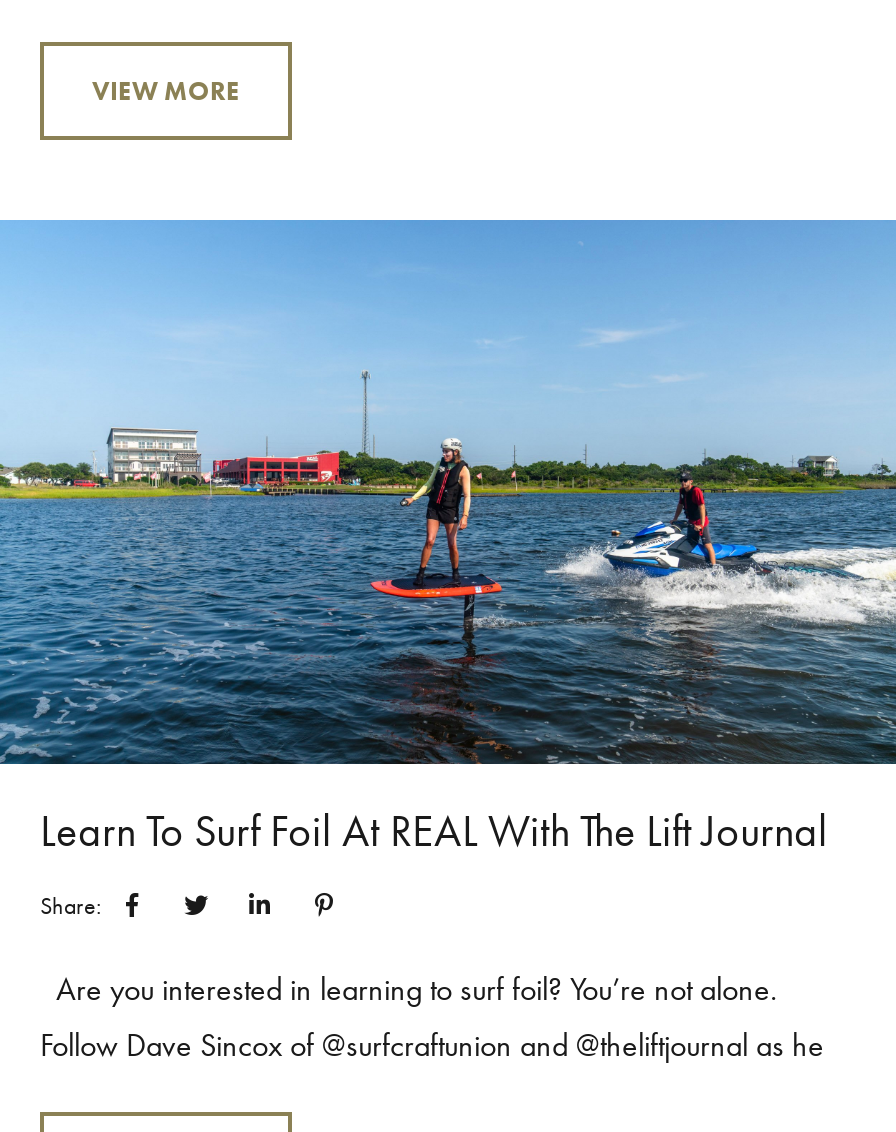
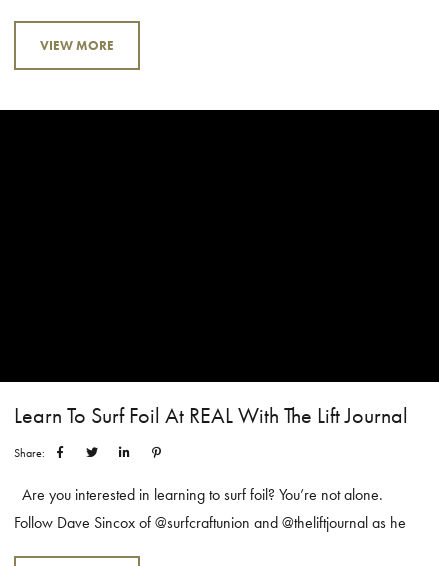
[6,218,890,766] [image] -> none

